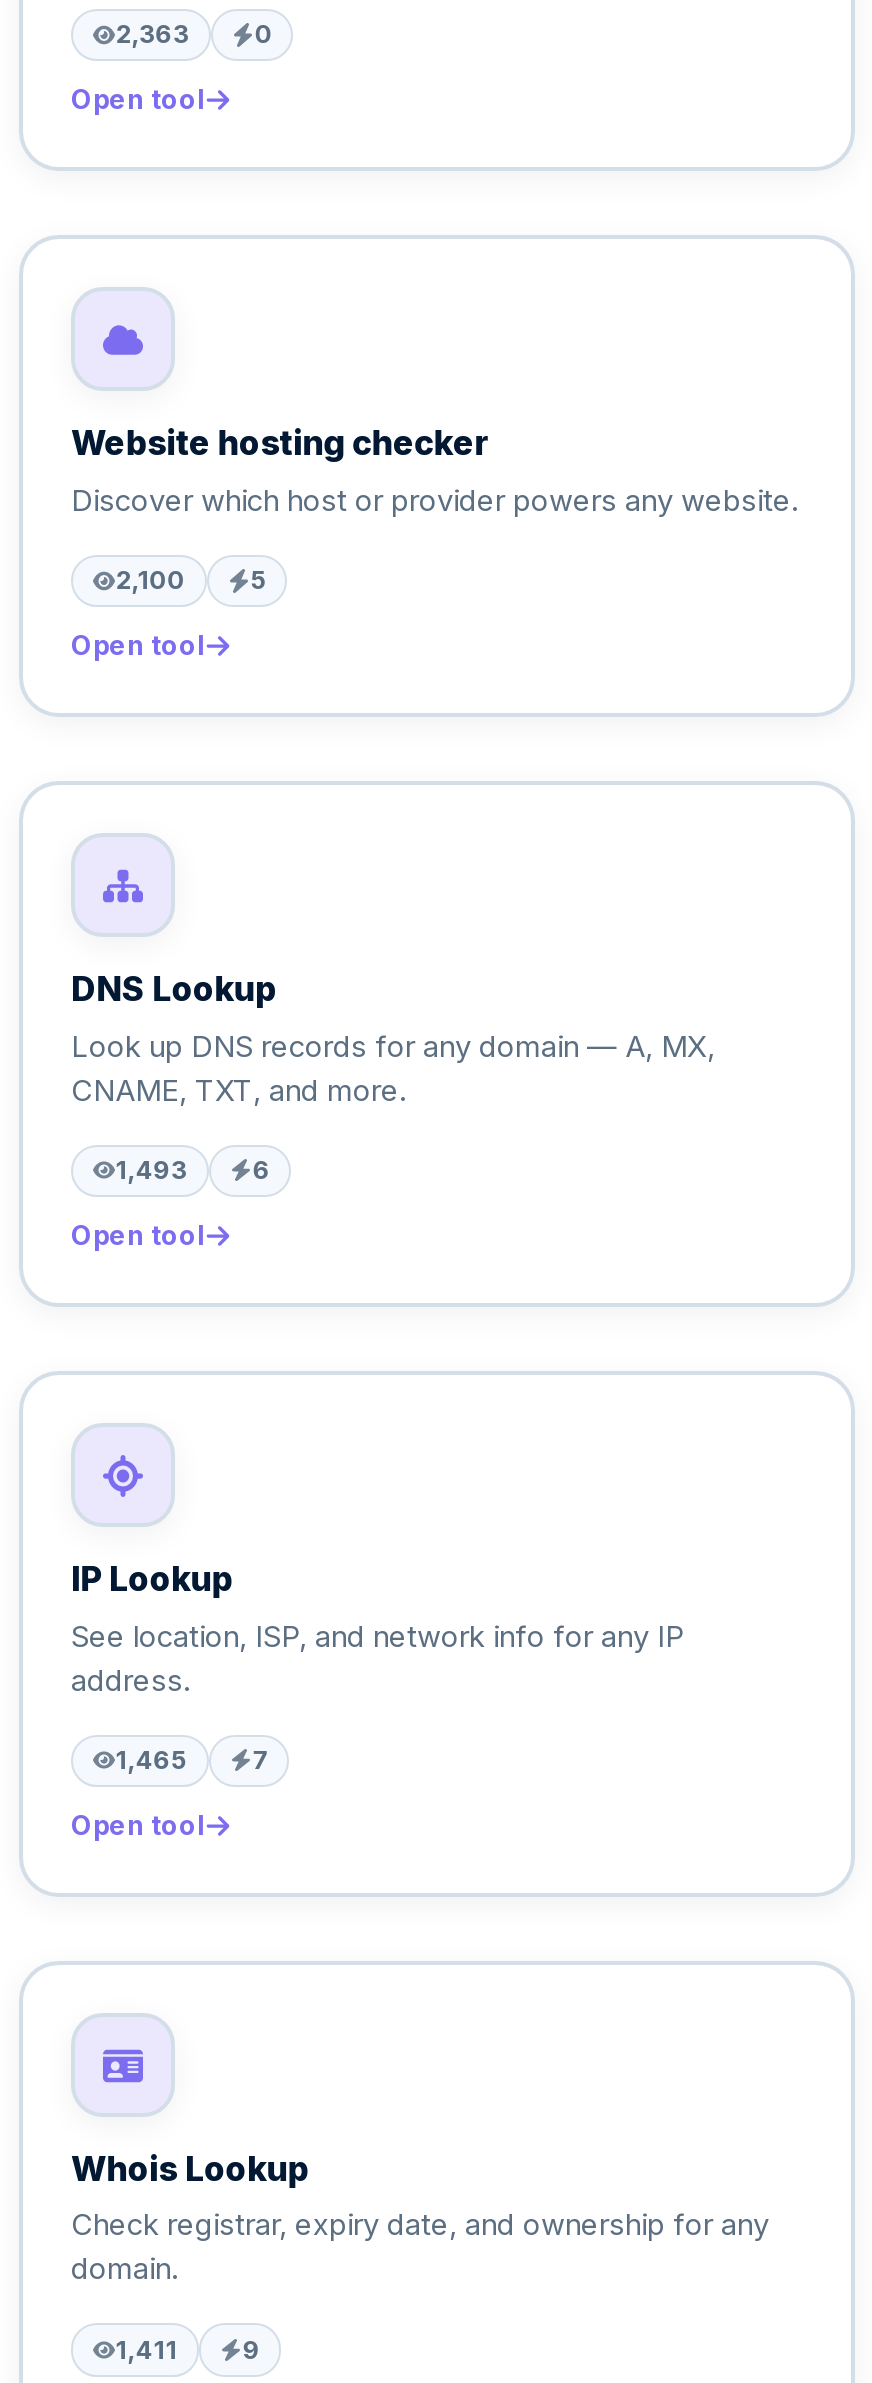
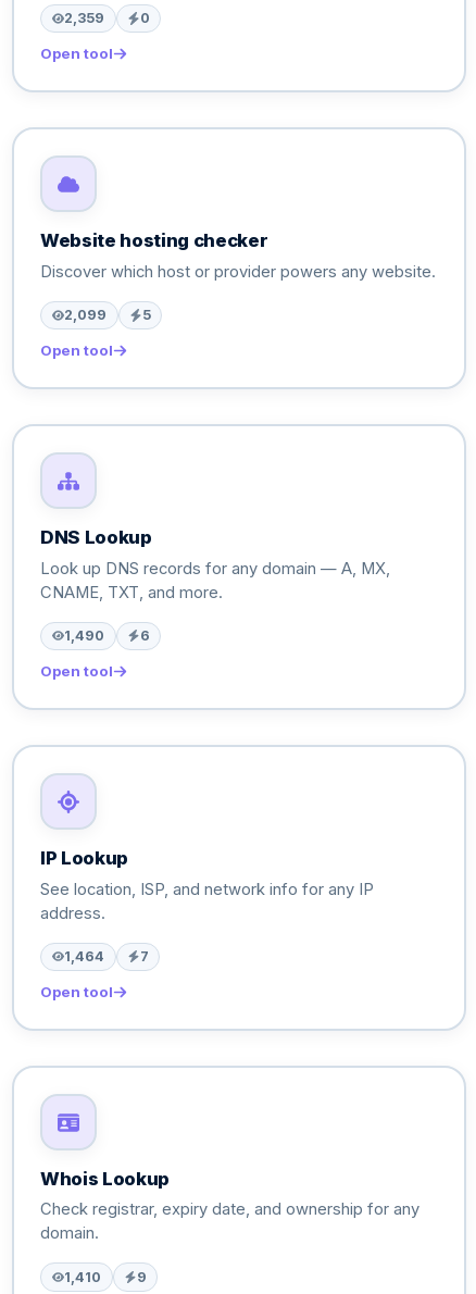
[115,19,189,49] 2,363 -> [64,10,104,26] 2,359
[115,565,185,595] 2,100 -> [64,306,107,323] 2,099
[115,1154,187,1184] 1,493 -> [64,627,104,643] 1,490
[115,1744,187,1774] 1,465 -> [64,948,104,964] 1,464
[115,2334,177,2364] 1,411 -> [64,1269,101,1285] 1,410

